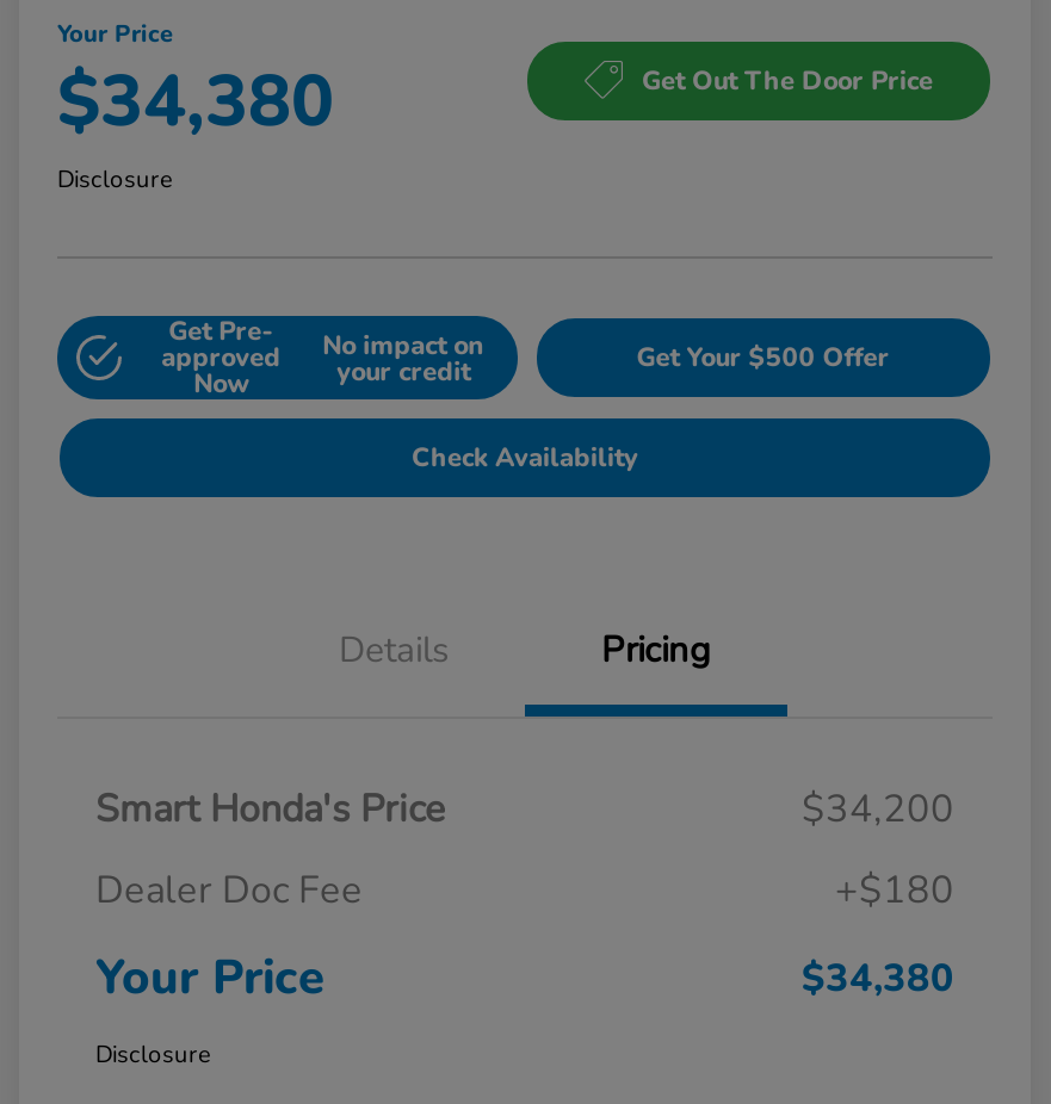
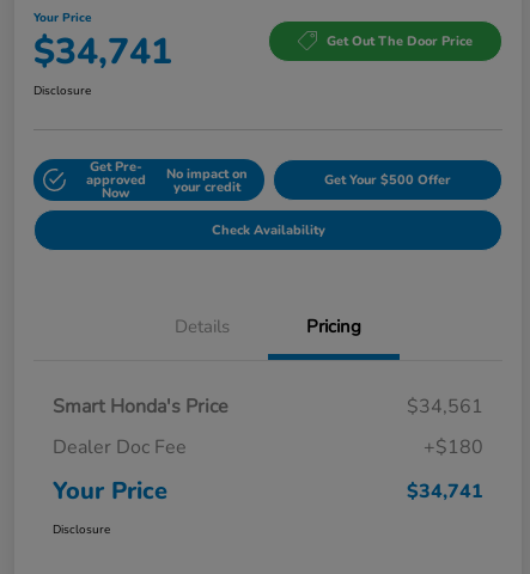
[57,54,334,152] $34,380 -> [33,28,172,77] $34,741
[802,784,954,836] $34,200 -> [407,394,483,420] $34,561
[802,953,954,1006] $34,380 -> [407,479,483,505] $34,741

